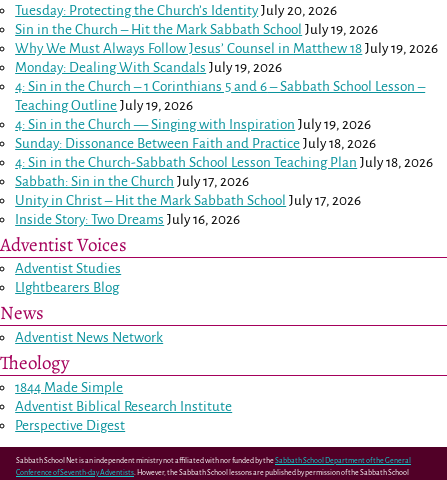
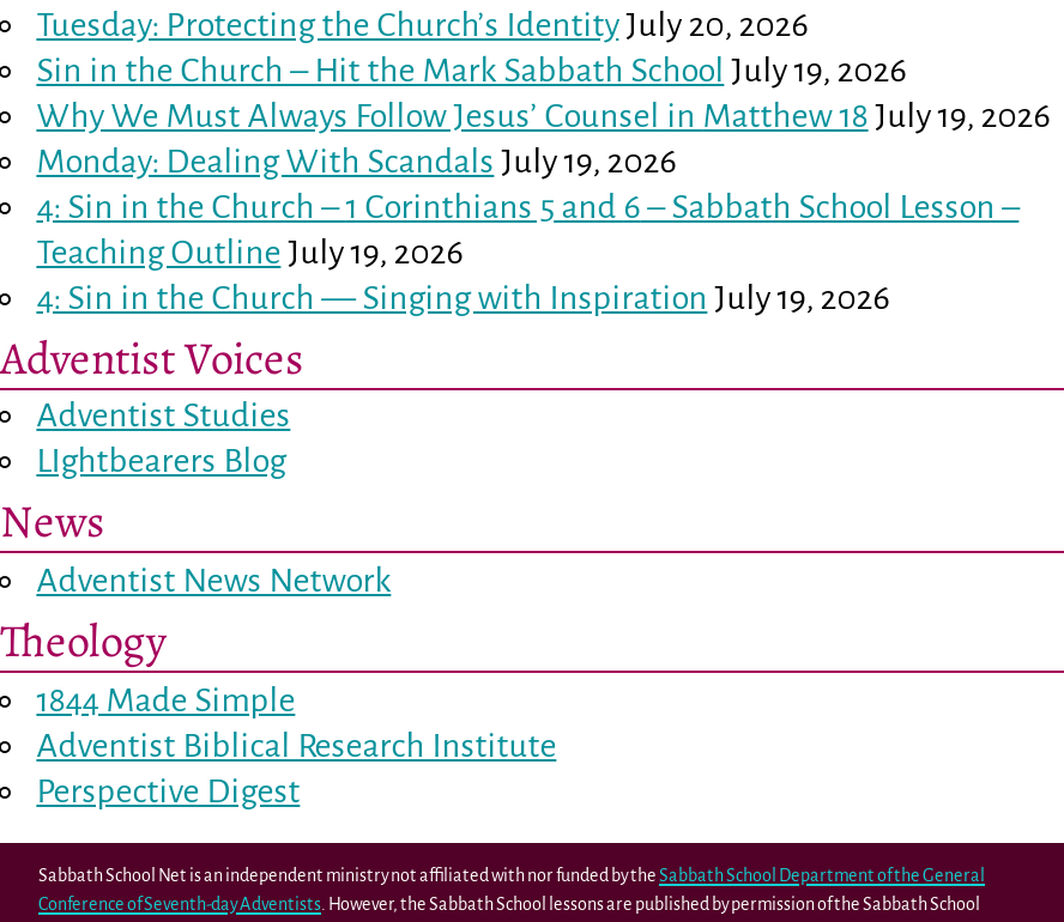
[15,135,433,226] Sunday: Dissonance Between Faith and Practice July 18, 2026 | 4: Sin in the Church-Sabbath School Lesson Teaching Plan July 18, 2026 | Sabbath: Sin in the Church July 17, 2026 | Unity in Christ – Hit the Mark Sabbath School July 17, 2026 | Inside Story: Two Dreams July 16, 2026 -> none

